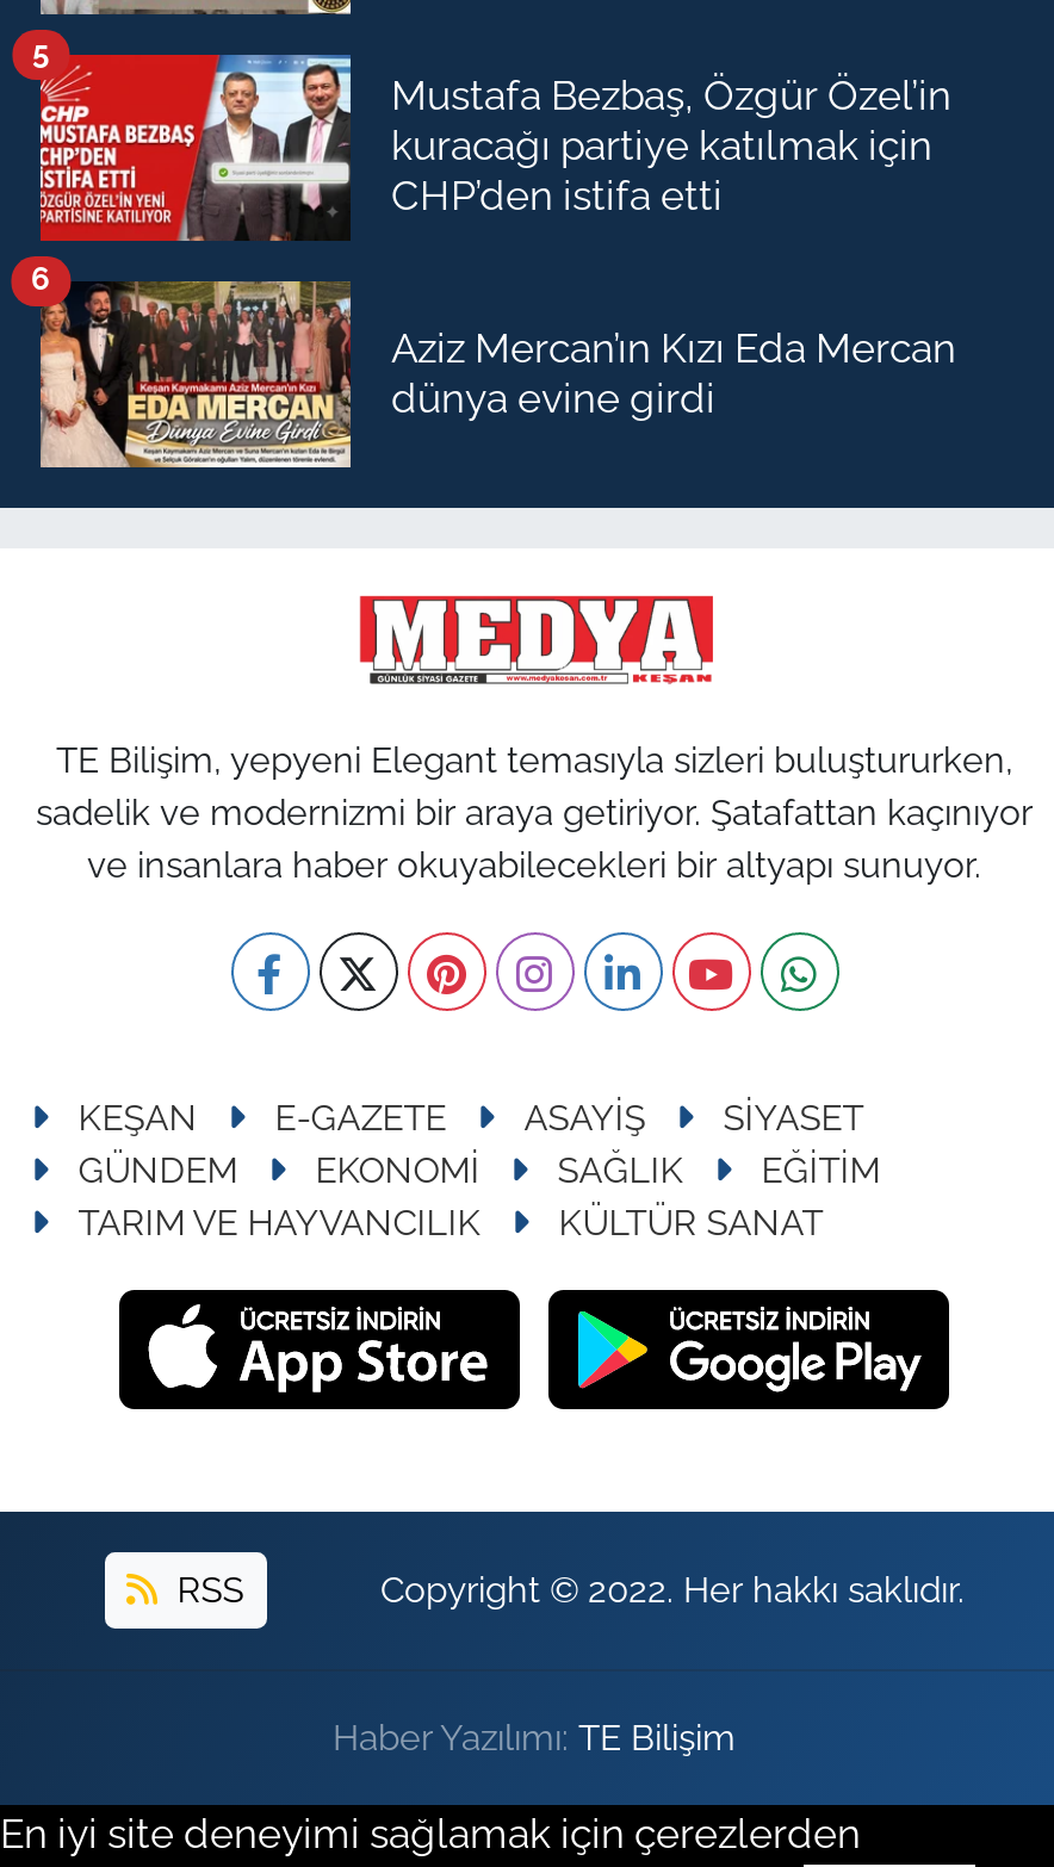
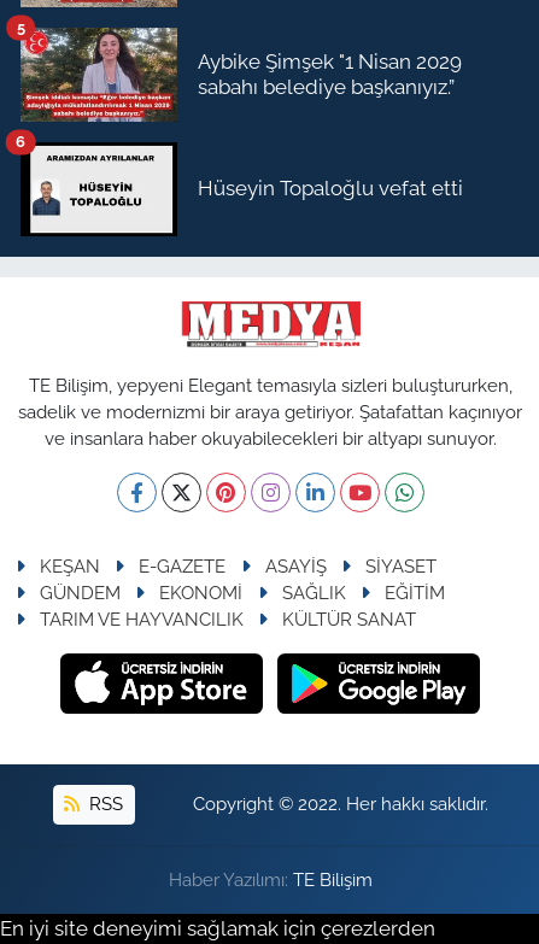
[38,52,951,243] [image] | Mustafa Bezbaş, Özgür Özel’in | kuracağı partiye katılmak için | CHP’den istifa etti -> [19,27,462,123] [image] | Aybike Şimşek "1 Nisan 2029 | sabahı belediye başkanıyız.”
[38,279,956,470] [image] | Aziz Mercan’ın Kızı Eda Mercan | dünya evine girdi -> [20,142,463,238] [image] | Hüseyin Topaloğlu vefat etti

